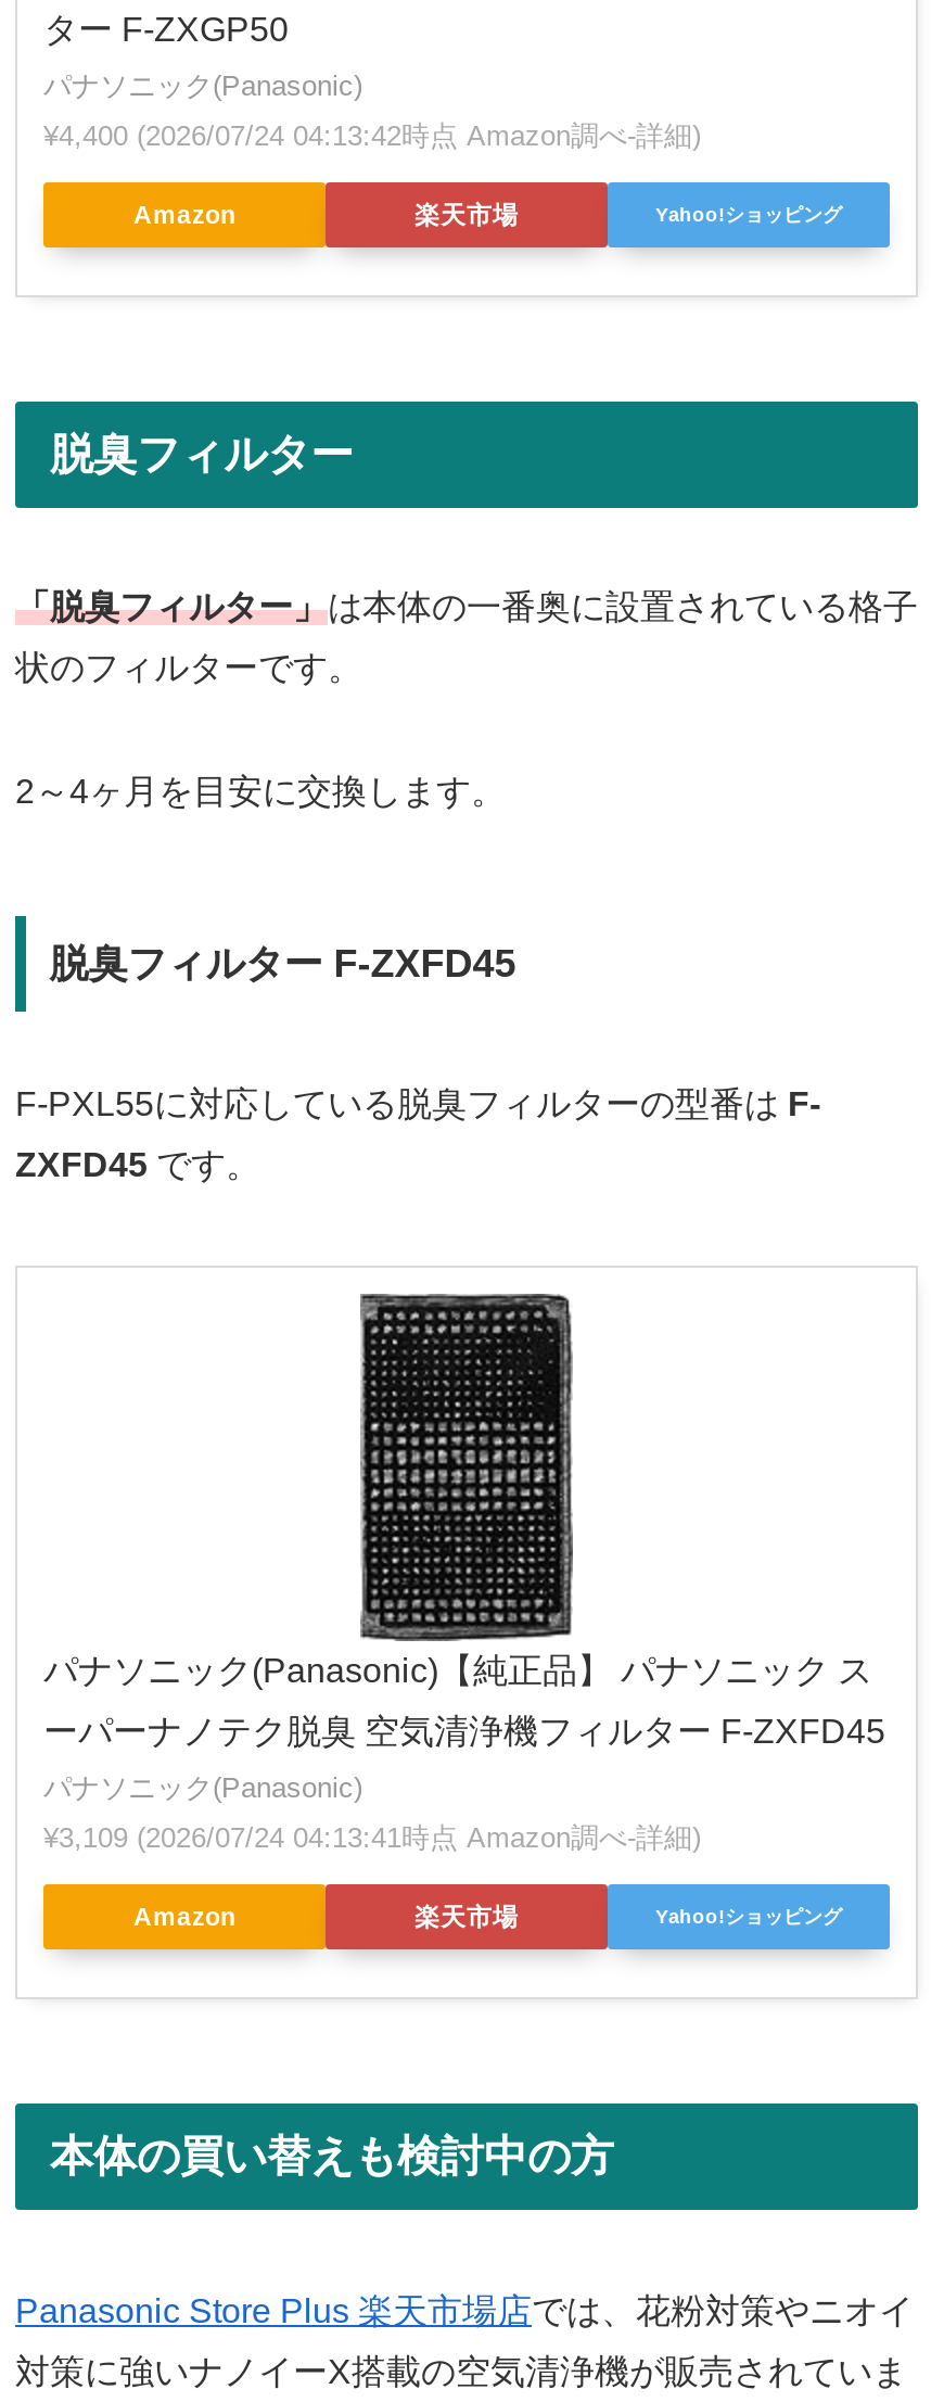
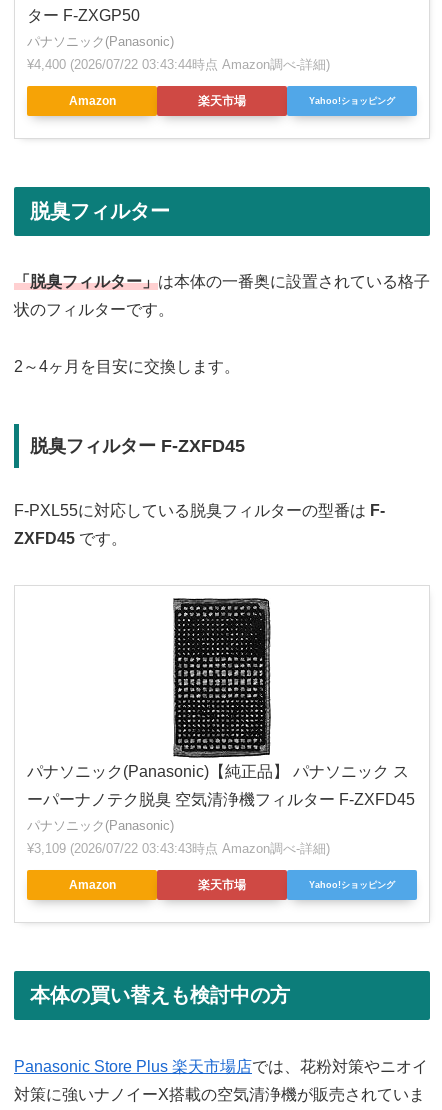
[43,120,701,152] ¥4,400 (2026/07/24 04:13:42時点 Amazon調べ-詳細) -> [27,57,330,72] ¥4,400 (2026/07/22 03:43:44時点 Amazon調べ-詳細)
[43,1822,701,1854] ¥3,109 (2026/07/24 04:13:41時点 Amazon調べ-詳細) -> [27,841,330,856] ¥3,109 (2026/07/22 03:43:43時点 Amazon調べ-詳細)

